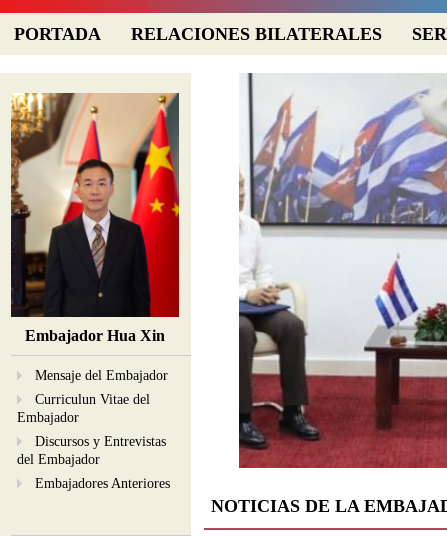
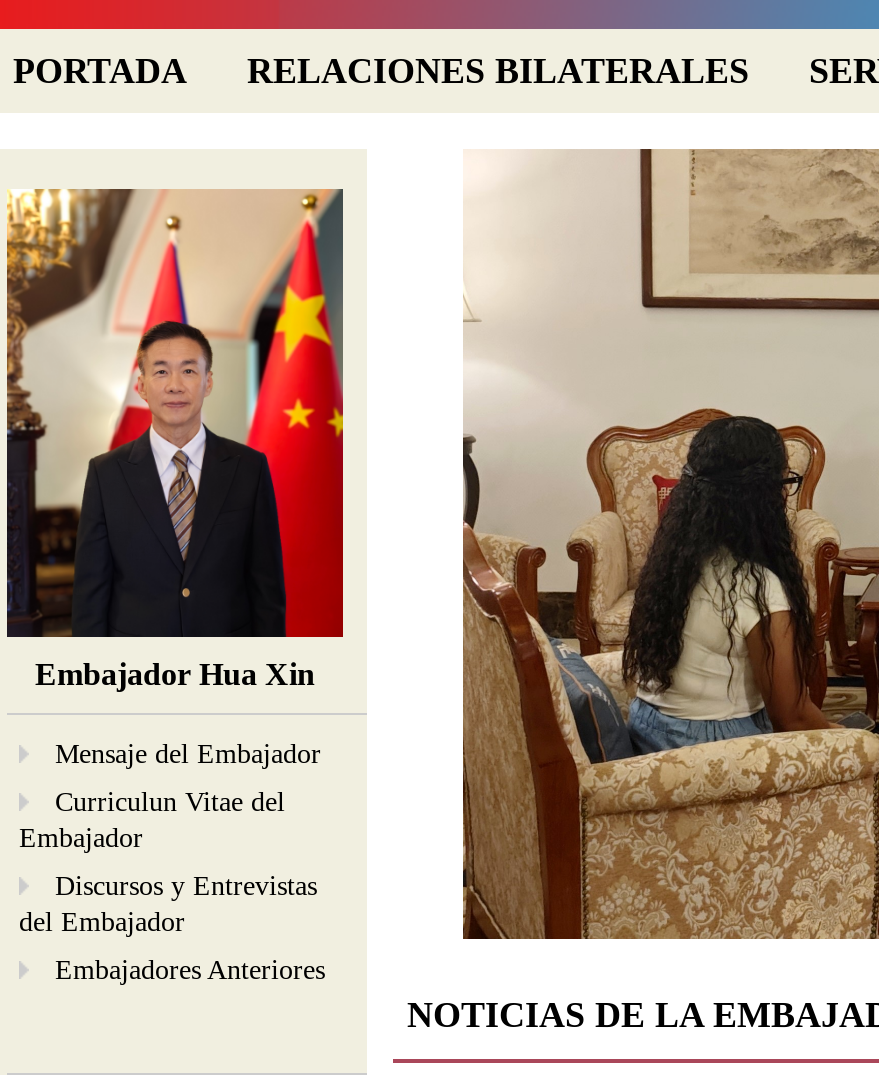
[238,72,444,469] [image] -> [461,147,873,941] [image]

